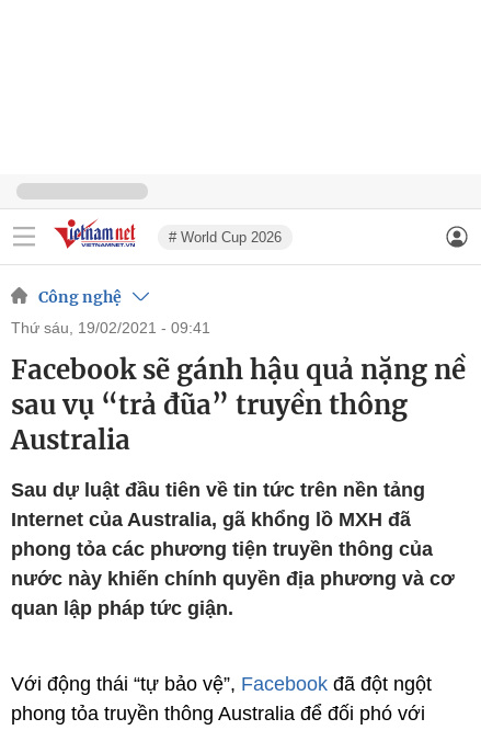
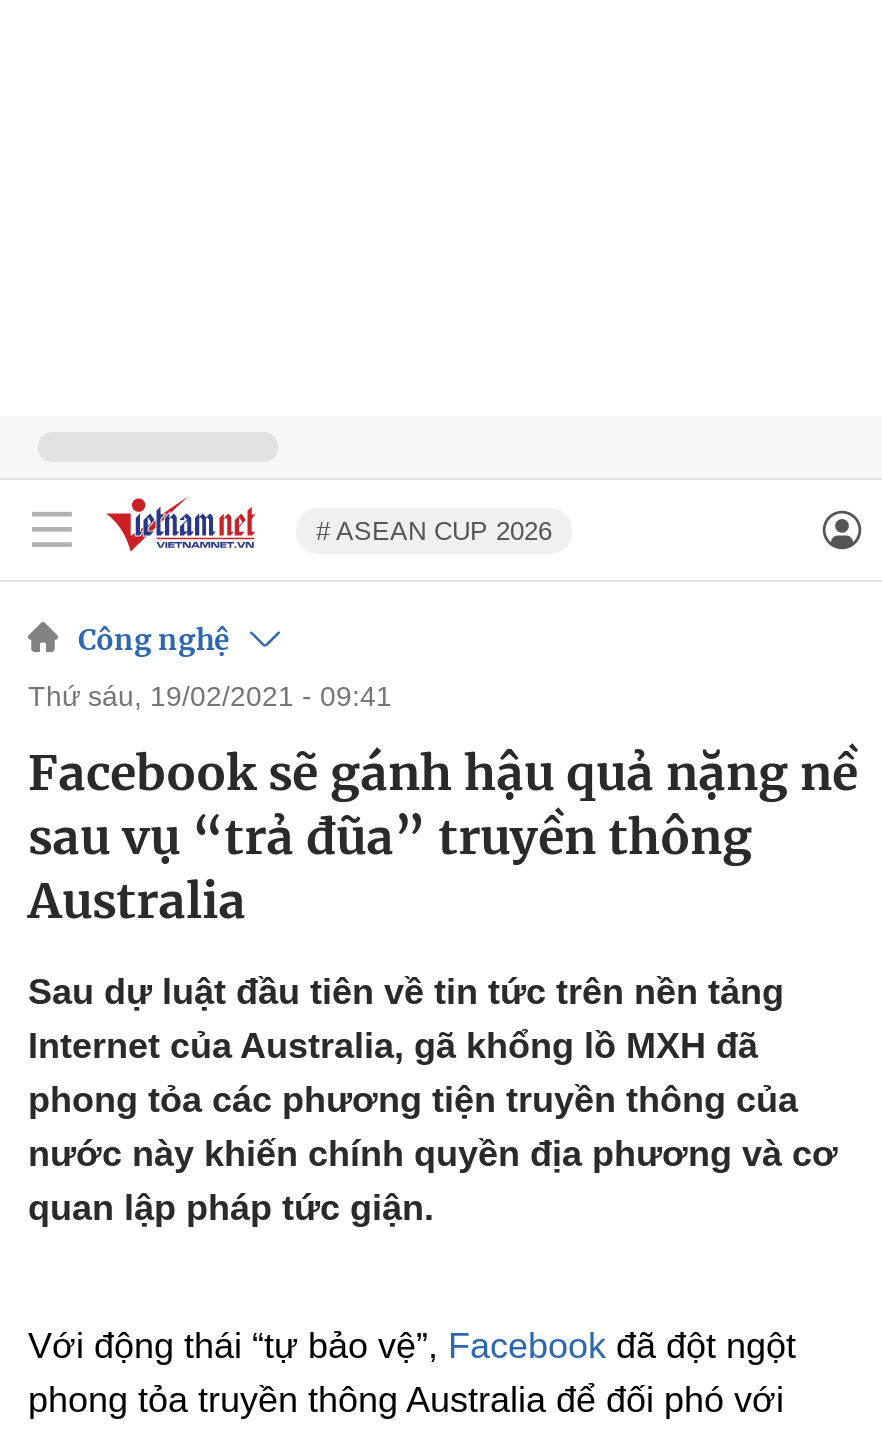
[169,229,282,245] # World Cup 2026 -> [316,515,552,545] # ASEAN CUP 2026

